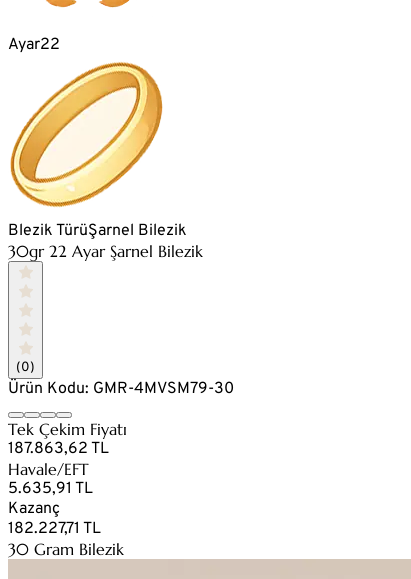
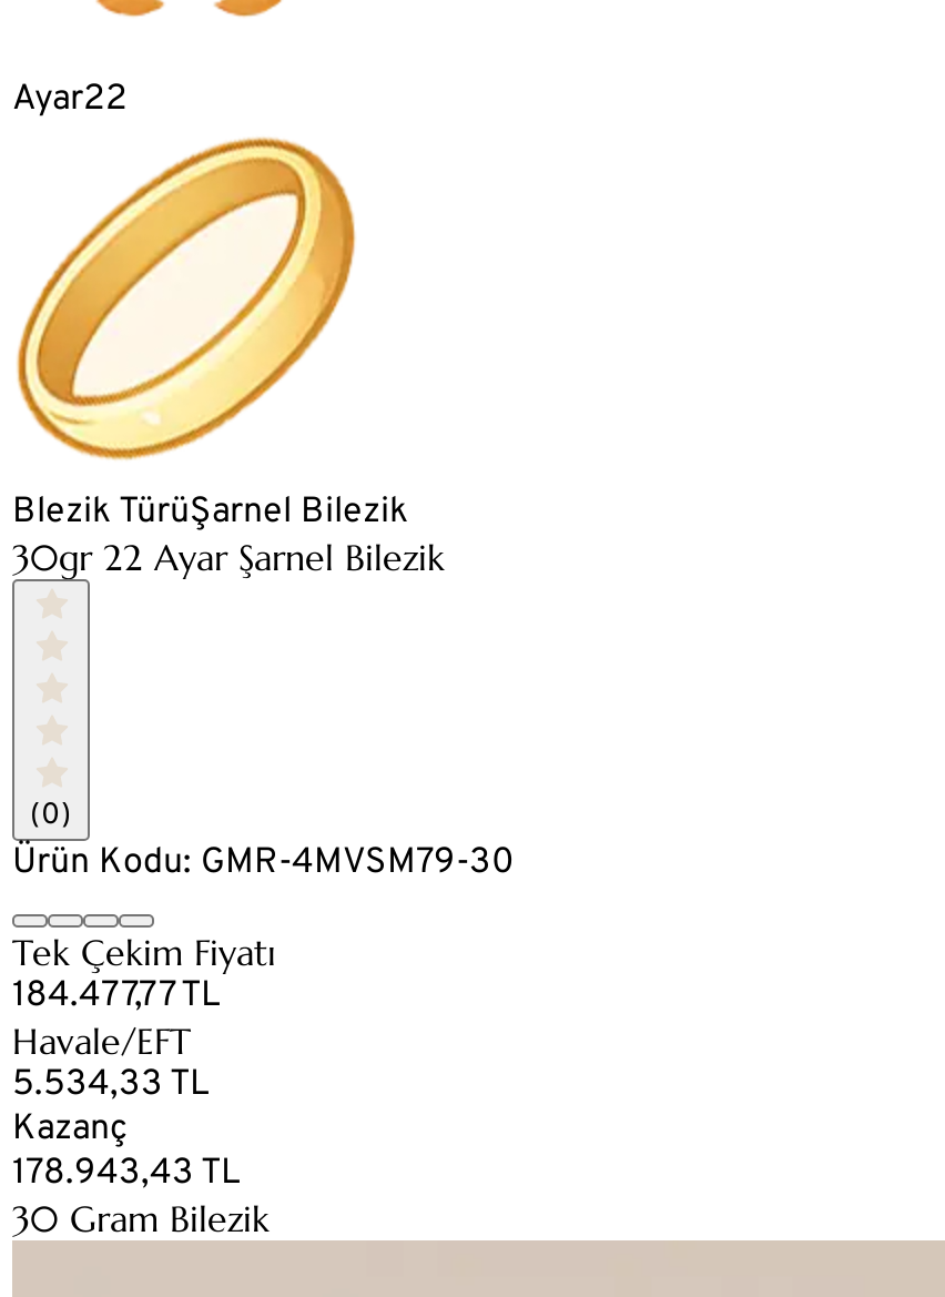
[8,439,109,459] 187.863,62 TL -> [12,974,221,1019] 184.477,77 TL
[8,479,93,499] 5.635,91 TL -> [12,1063,210,1107] 5.534,33 TL
[8,519,101,539] 182.227,71 TL -> [12,1152,241,1196] 178.943,43 TL

